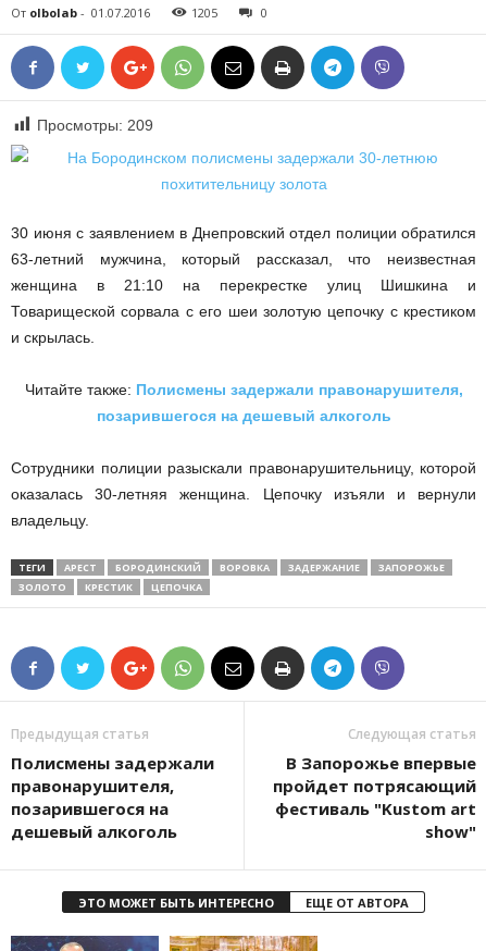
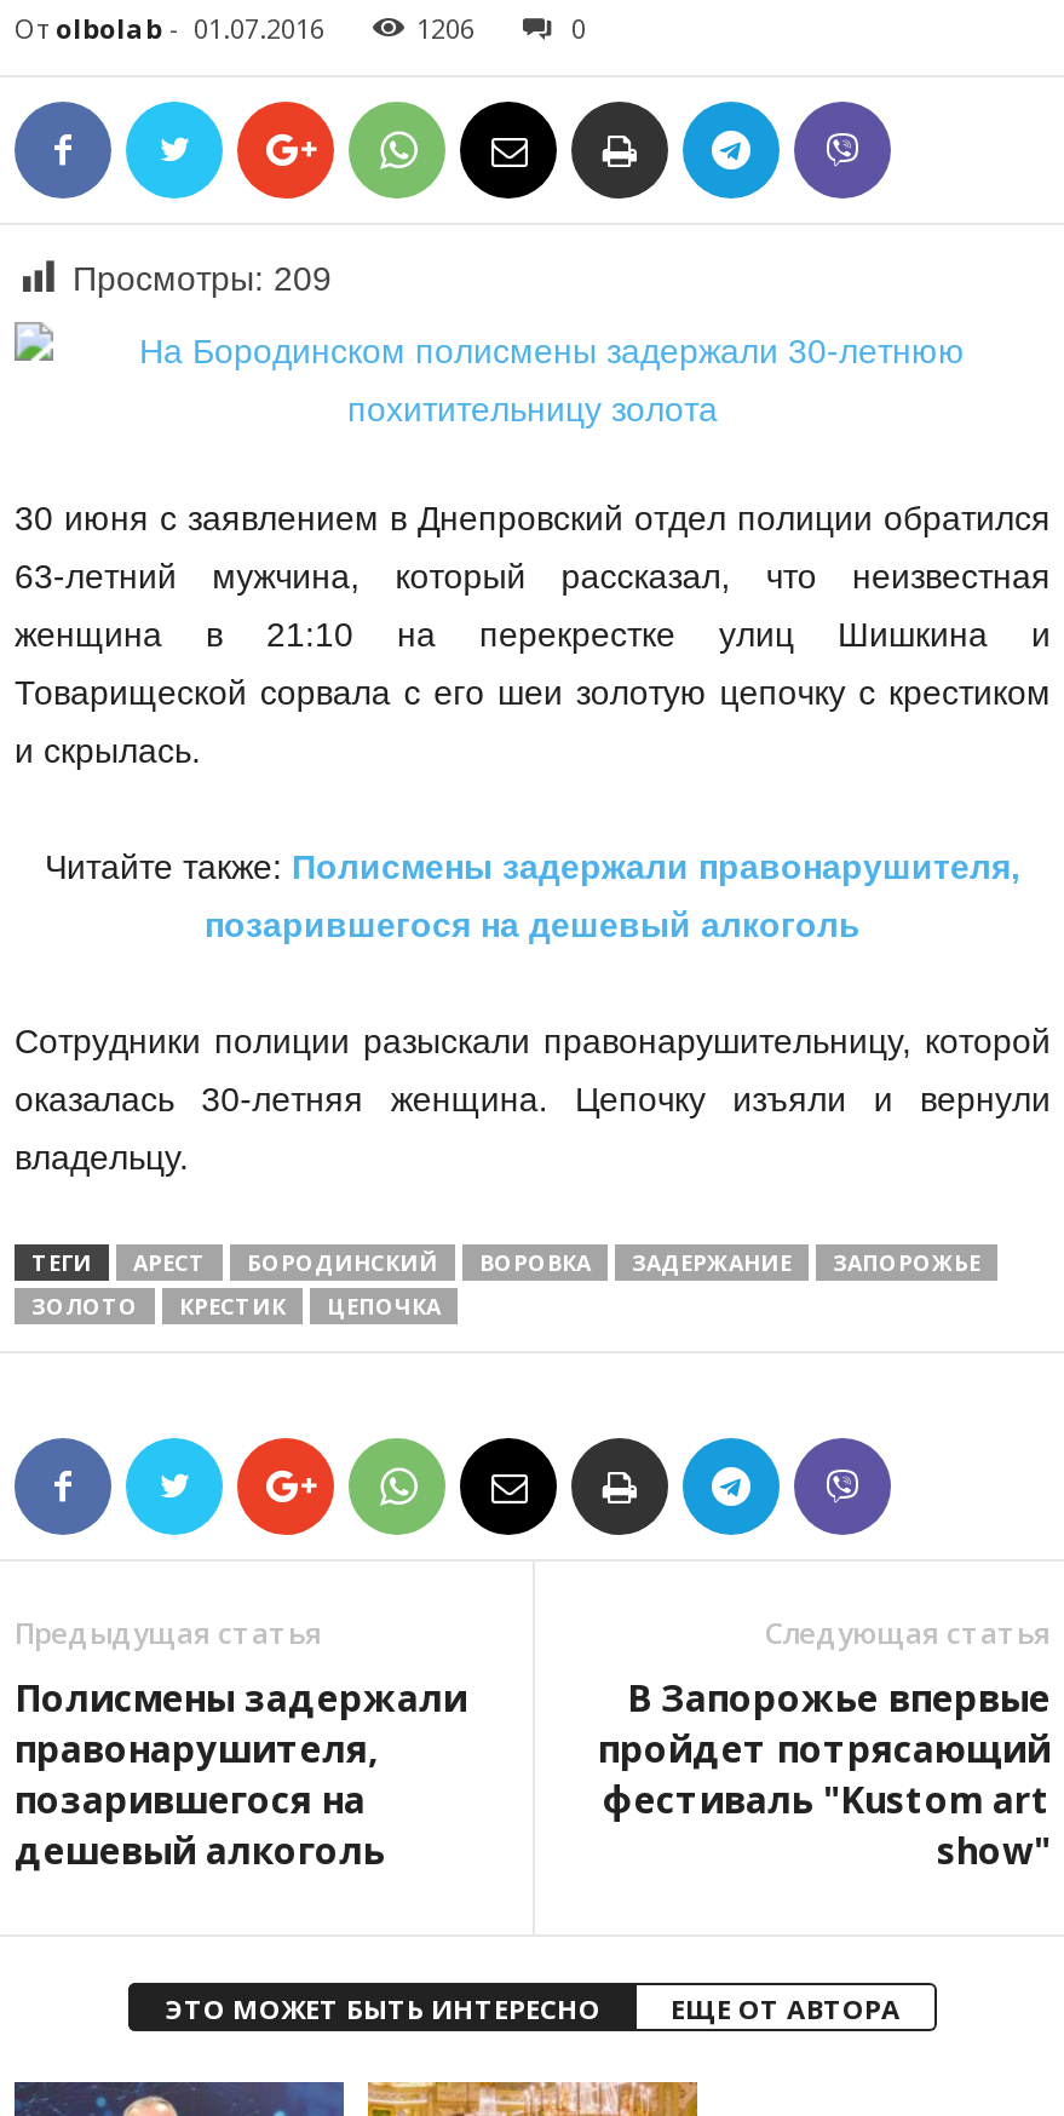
[191,4,217,21] 1205 -> [416,10,475,46] 1206

